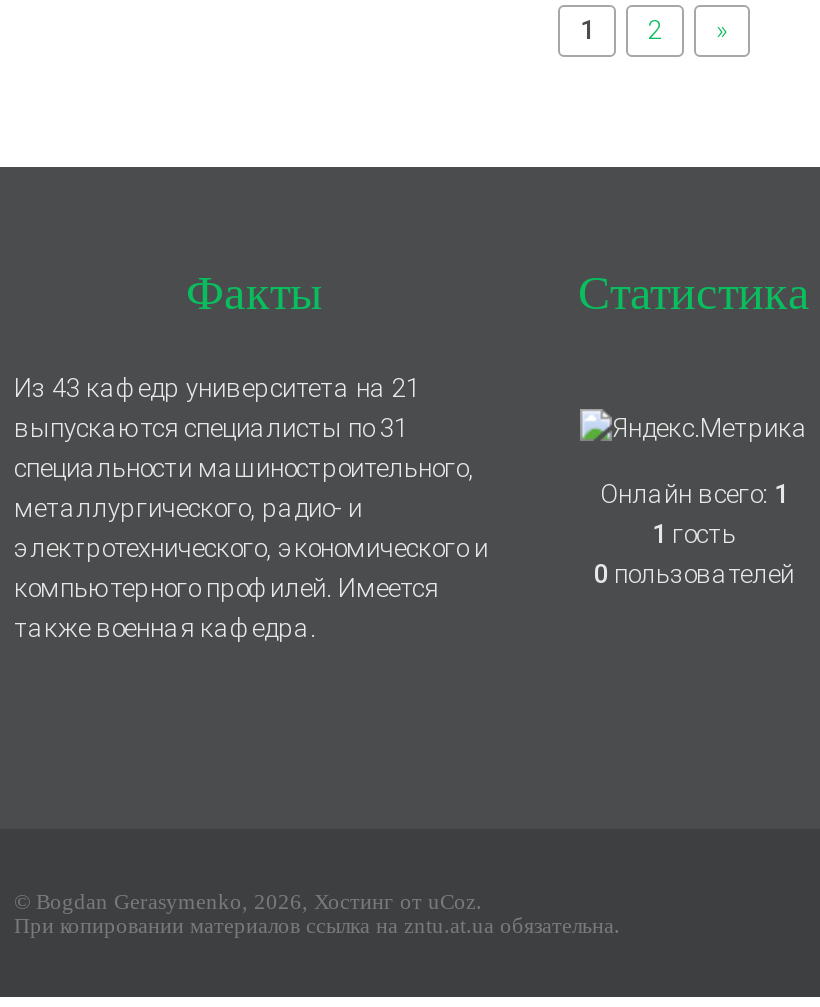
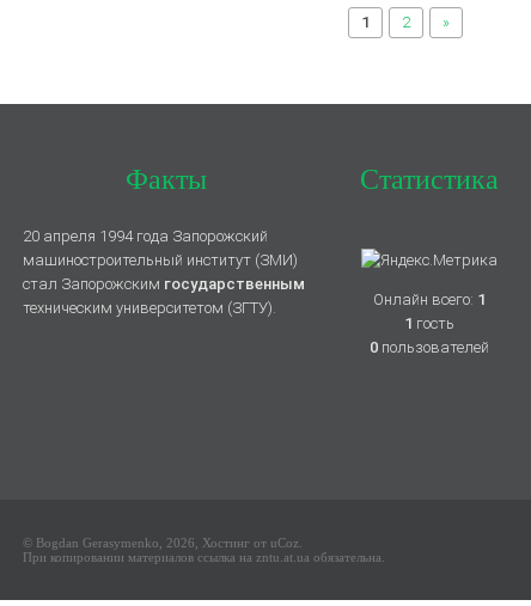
[14,373,488,643] Из 43 кафедр университета на 21 | выпускаются специалисты по 31 | специальности машиностроительного, | металлургического, радио- и | электротехнического, экономического и | компьютерного профилей. Имеется | также военная кафедра. -> [23,227,305,317] 20 апреля 1994 года Запорожский | машиностроительный институт (ЗМИ) | стал Запорожским государственным | техническим университетом (ЗГТУ).

